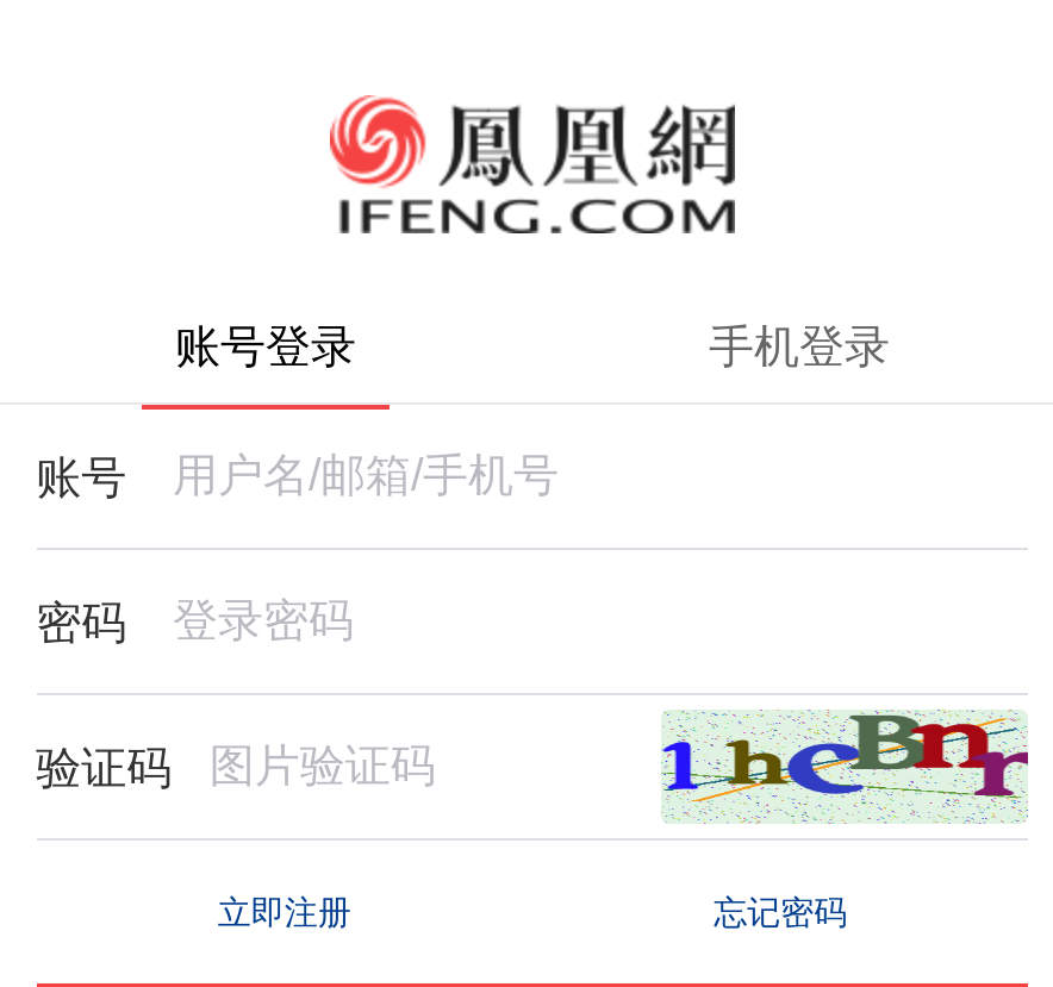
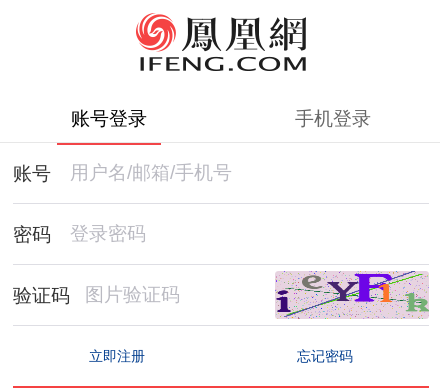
[661,710,1030,822] [image] -> [275,270,429,319] [image]

